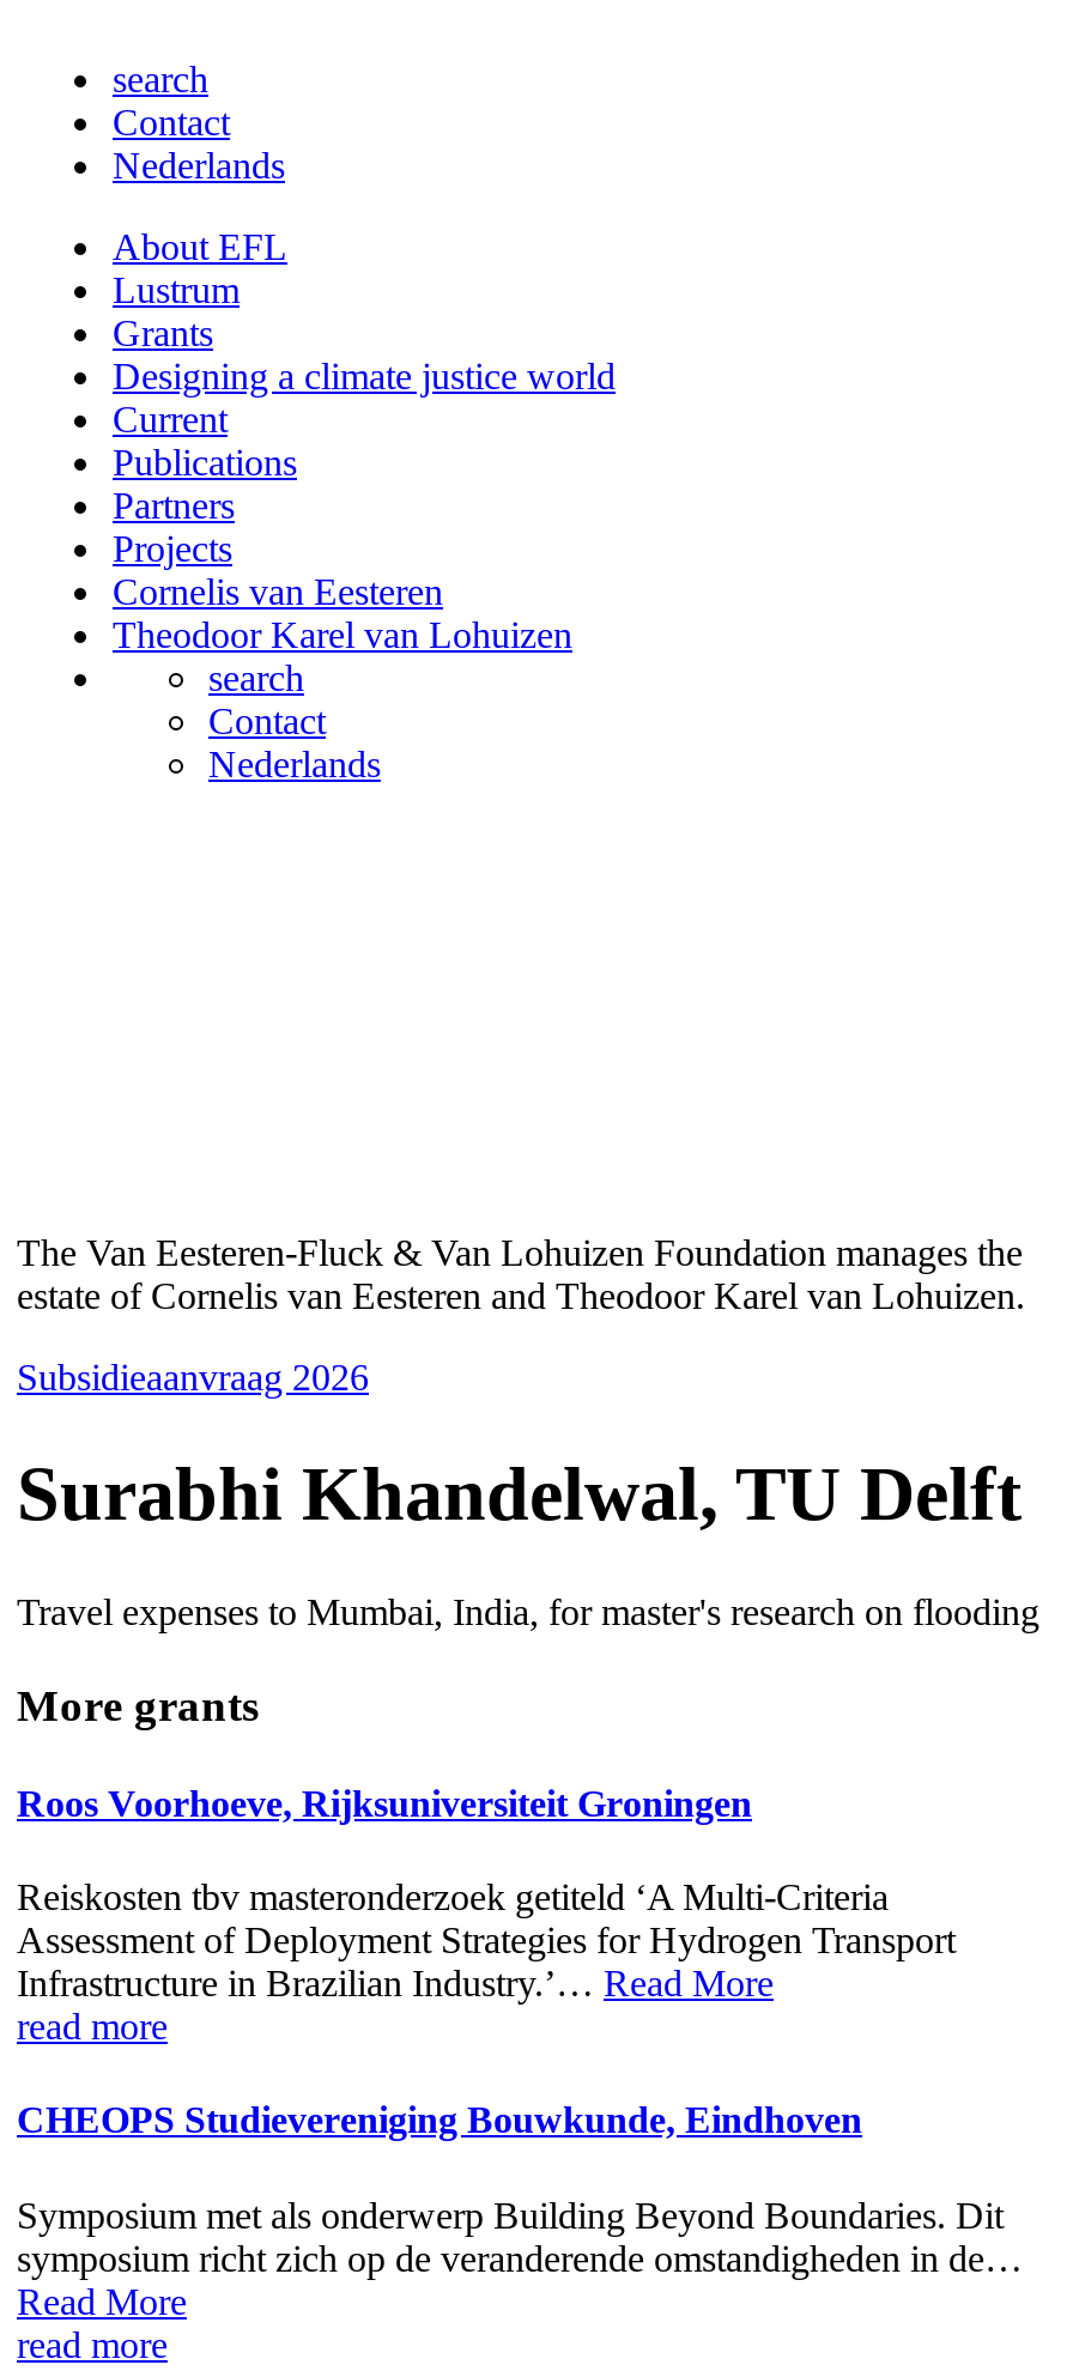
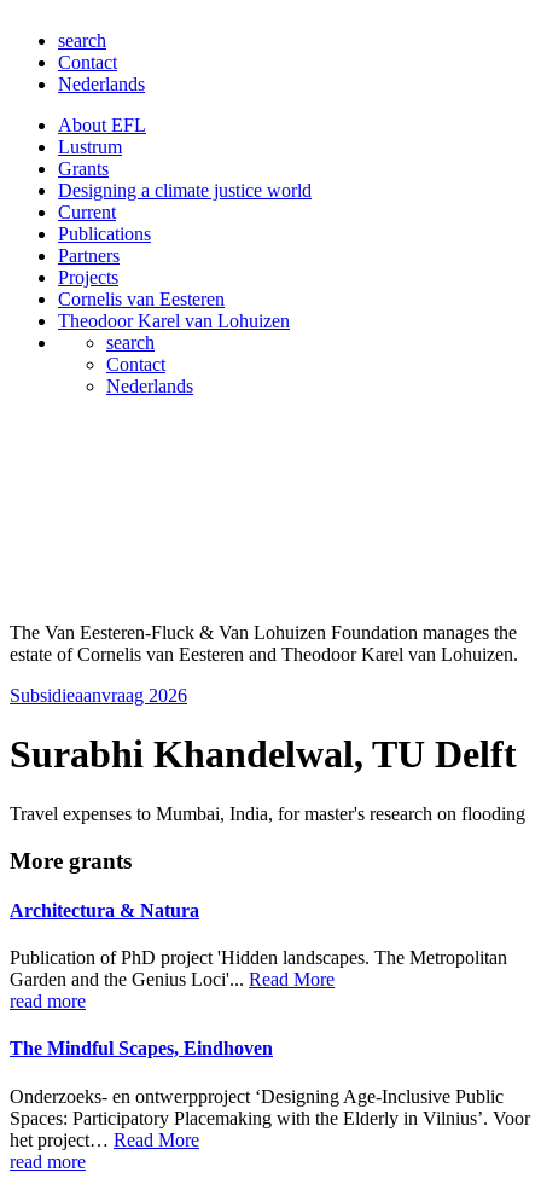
[17,1783,752,1824] Roos Voorhoeve, Rijksuniversiteit Groningen -> [10,900,199,920] Architectura & Natura
[17,1877,956,2004] Reiskosten tbv masteronderzoek getiteld ‘A Multi-Criteria | Assessment of Deployment Strategies for Hydrogen Transport | Infrastructure in Brazilian Industry.’… Read More -> [10,947,507,990] Publication of PhD project 'Hidden landscapes. The Metropolitan | Garden and the Genius Loci'... Read More
[17,2100,862,2141] CHEOPS Studievereniging Bouwkunde, Eindhoven -> [10,1038,273,1059] The Mindful Scapes, Eindhoven
[17,2194,1023,2321] Symposium met als onderwerp Building Beyond Boundaries. Dit | symposium richt zich op de veranderende omstandigheden in de… | Read More -> [10,1086,530,1150] Onderzoeks- en ontwerpproject ‘Designing Age-Inclusive Public | Spaces: Participatory Placemaking with the Elderly in Vilnius’. Voor | het project… Read More

